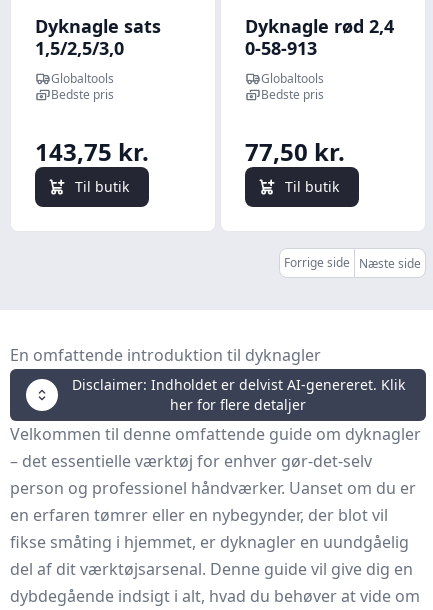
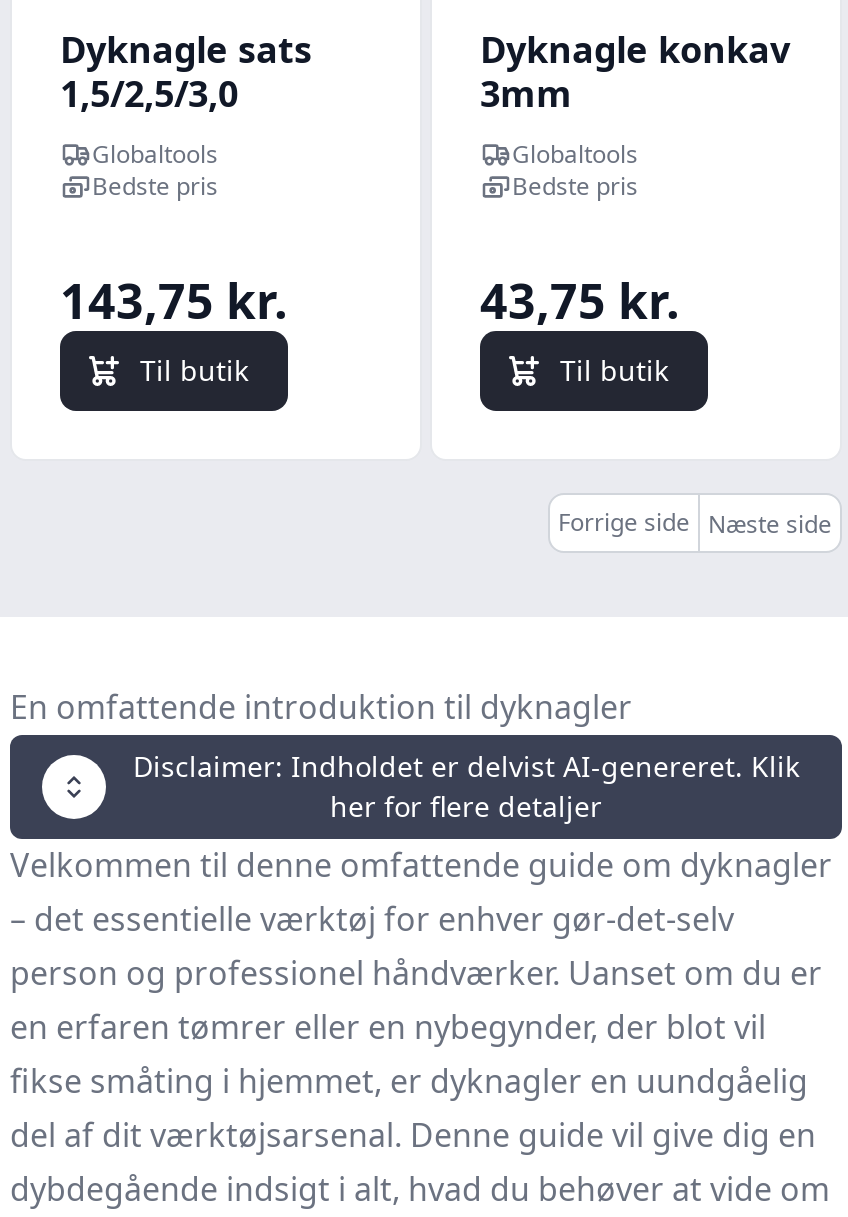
[245,14,394,60] Dyknagle rød 2,4 | 0-58-913 -> [480,25,790,117] Dyknagle konkav | 3mm
[245,135,345,168] 77,50 kr. -> [480,267,680,333] 43,75 kr.

